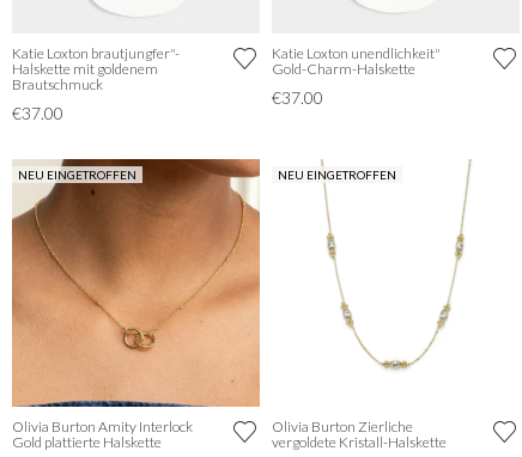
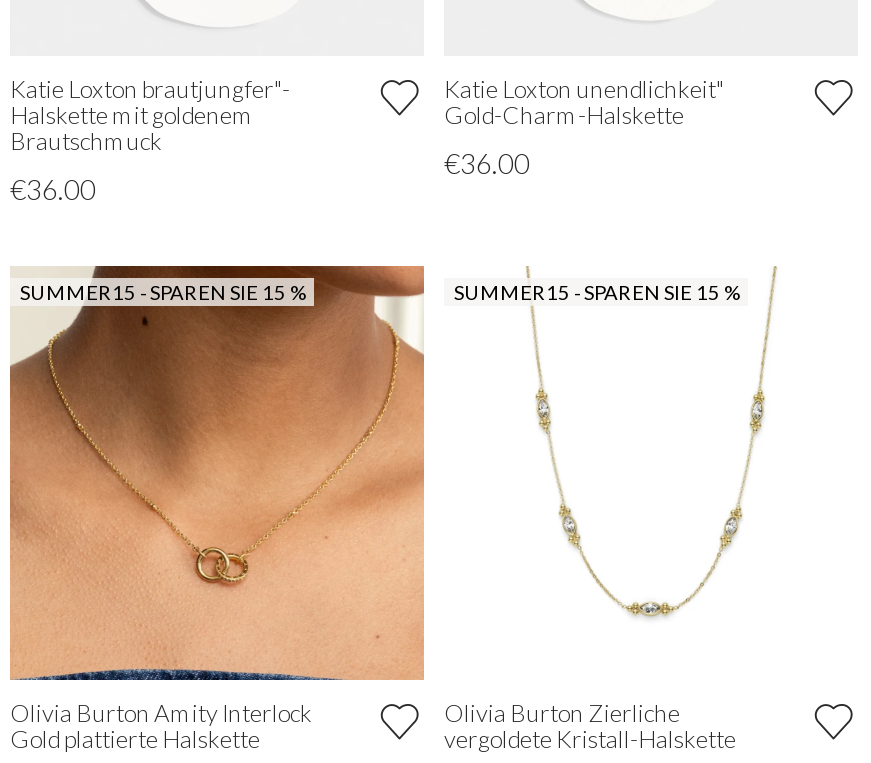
[272,87,323,108] €37.00 -> [444,146,530,180] €36.00
[12,103,63,123] €37.00 -> [10,172,96,206] €36.00
[18,167,136,182] NEU EINGETROFFEN -> [20,280,304,304] SUMMER15 - SPAREN SIE 15 %
[278,167,396,182] NEU EINGETROFFEN -> [454,280,738,304] SUMMER15 - SPAREN SIE 15 %

